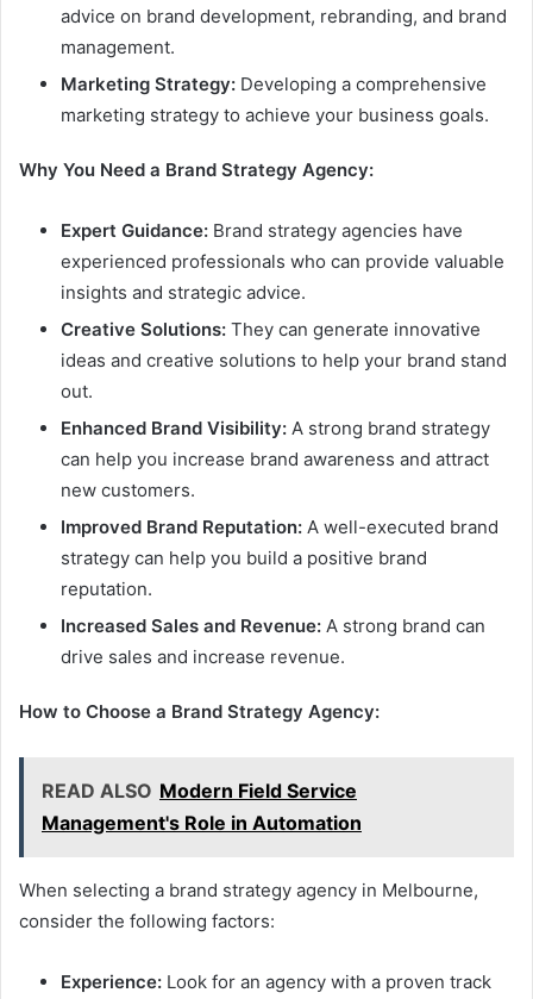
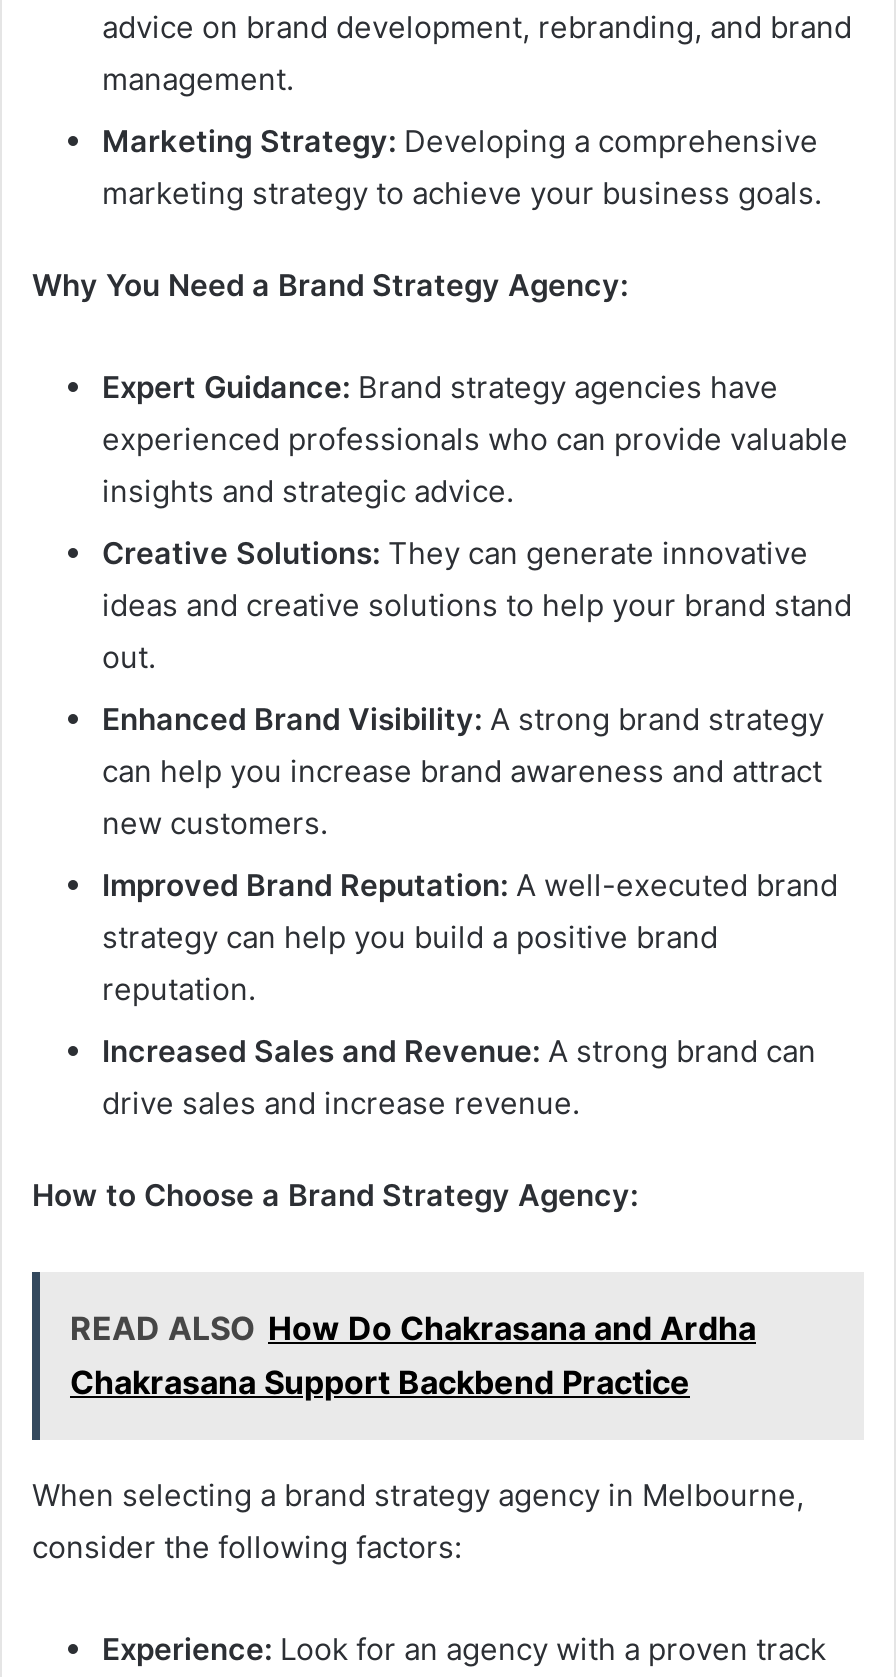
[42,779,362,835] READ ALSO Modern Field Service | Management's Role in Automation -> [70,1309,756,1403] READ ALSO How Do Chakrasana and Ardha | Chakrasana Support Backbend Practice

